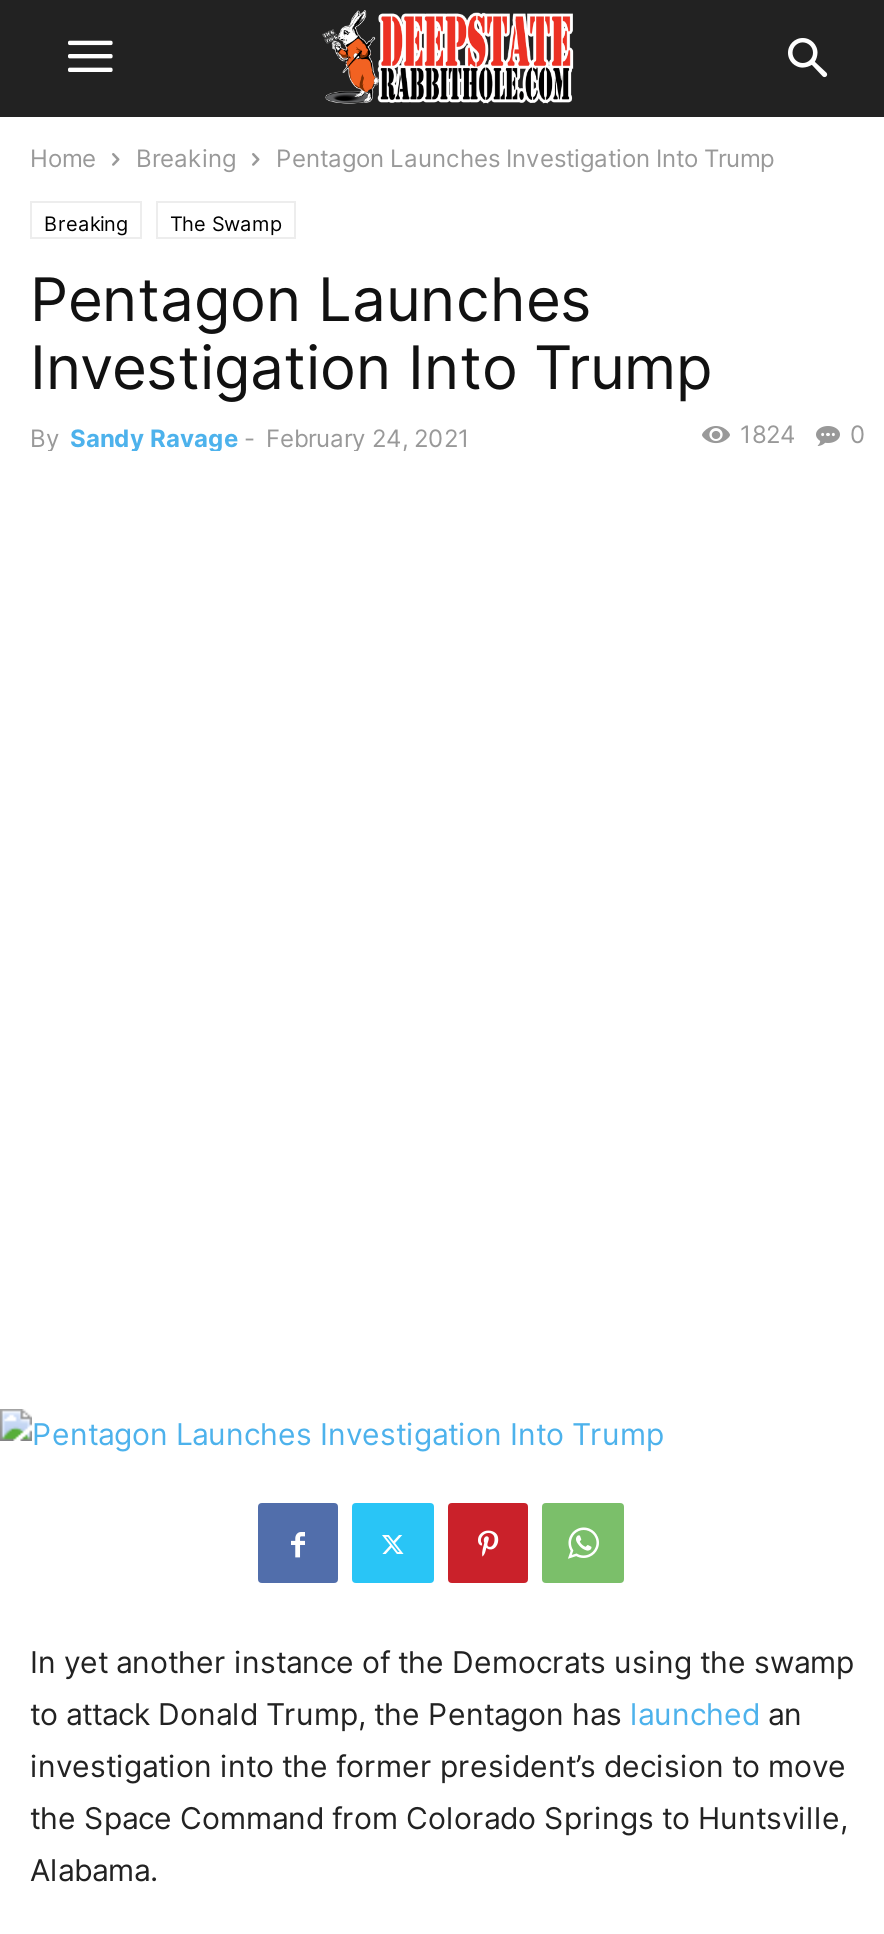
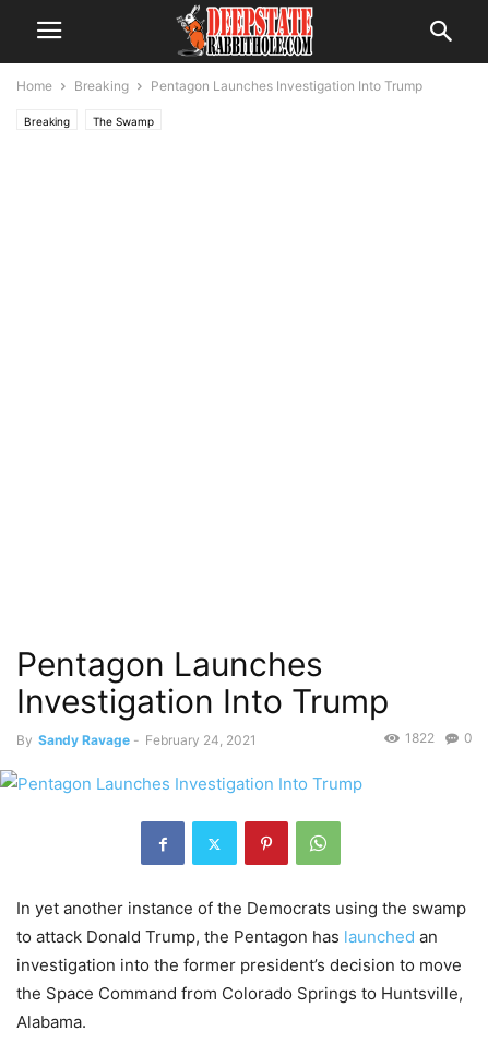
moved [30,263,712,403] -> [16,644,389,721]: Pentagon Launches | Investigation Into Trump
moved [30,419,866,453] -> [16,730,473,748]: By Sandy Ravage - February 24, 2021 | 0
[740,419,866,449] 1824 0 -> [405,730,473,746] 1822 0

